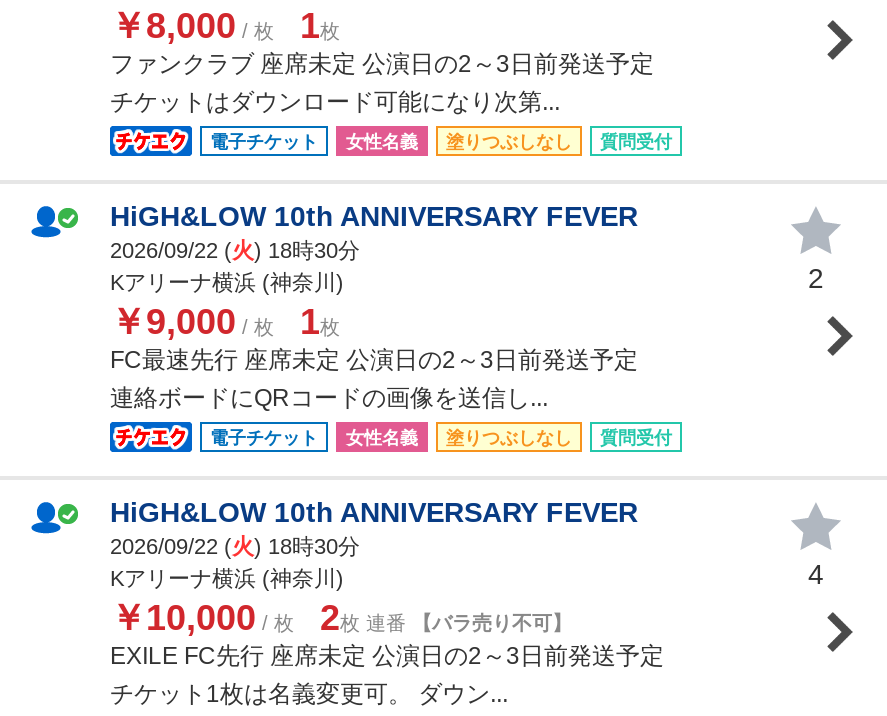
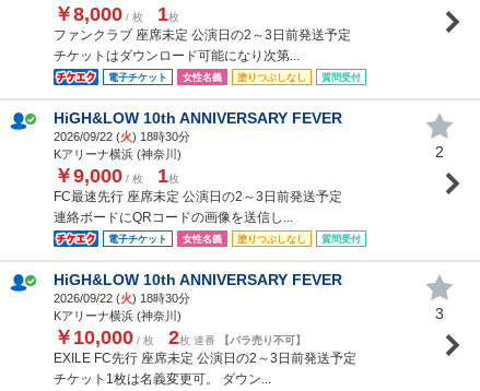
[808,558,824,590] 4 -> [435,305,444,322] 3

